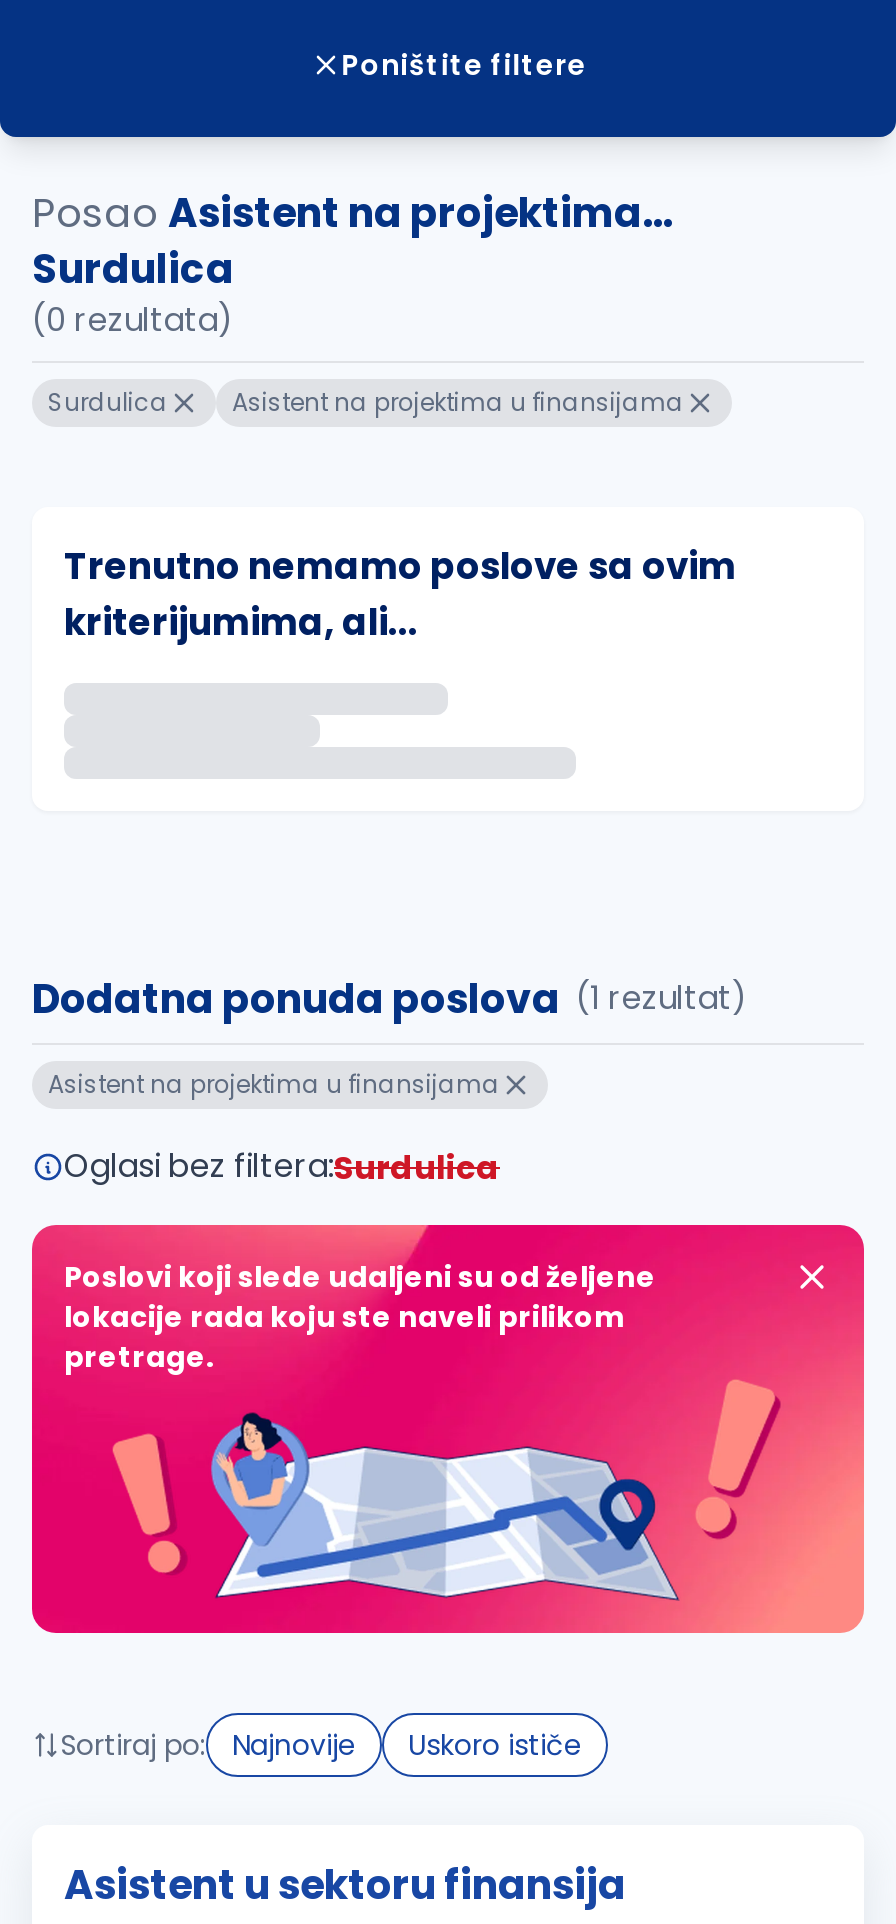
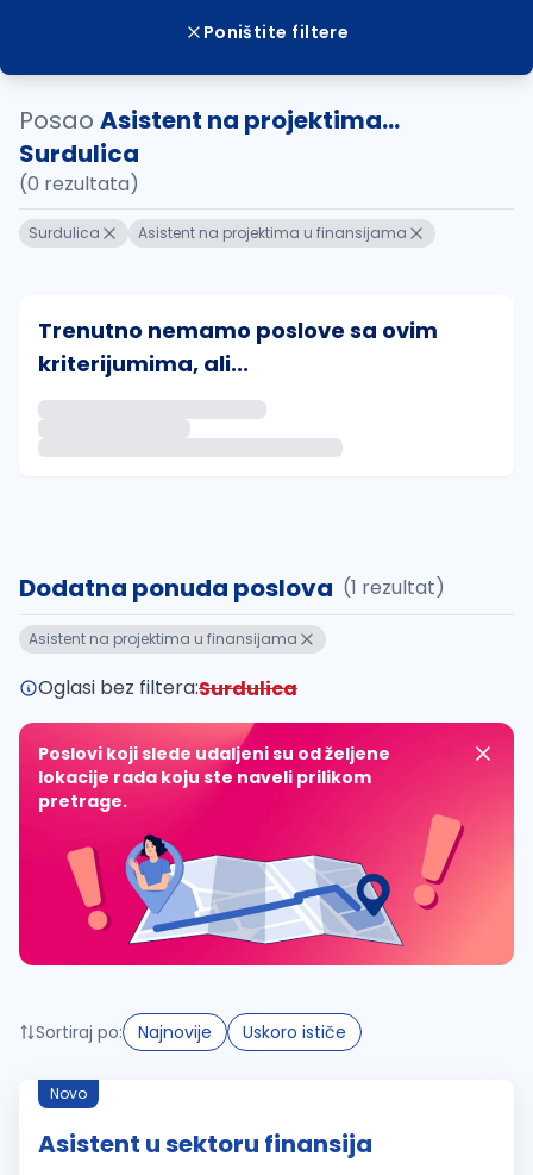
none -> [50,1083,87,1104] Novo

